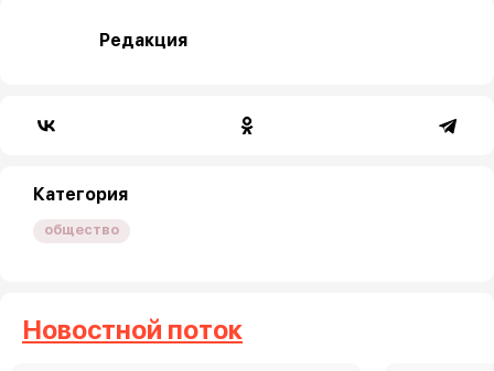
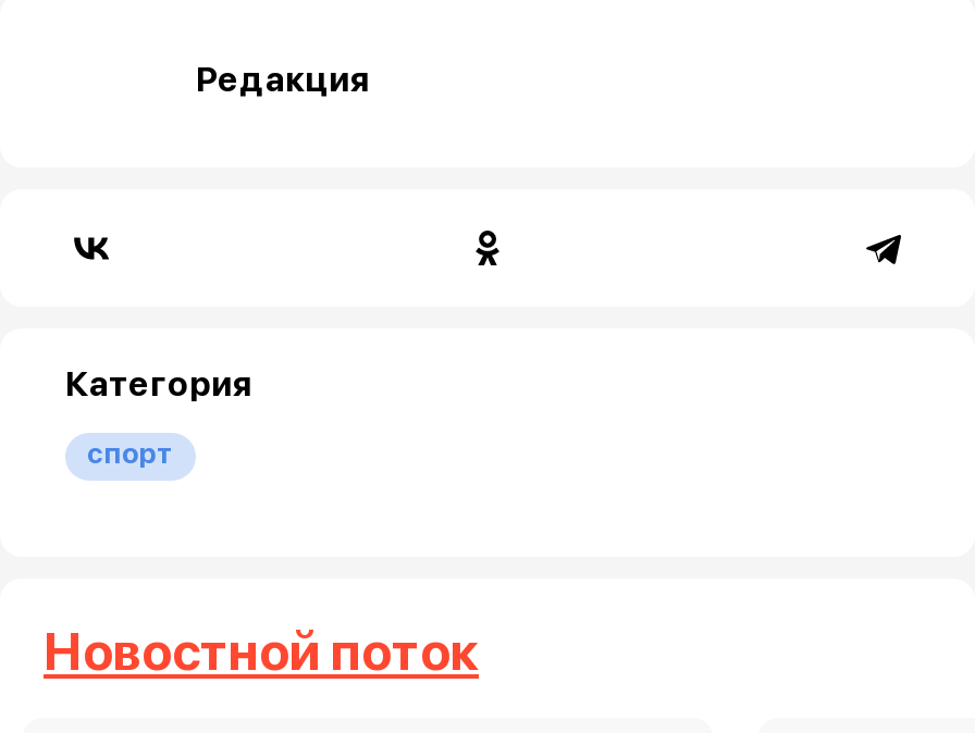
[44,221,119,238] общество -> [87,437,174,470] спорт

